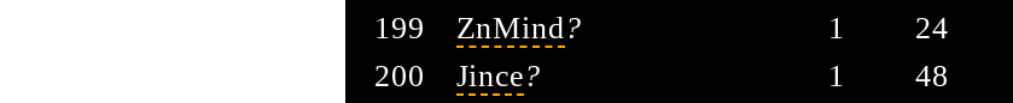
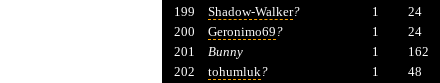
[456,9,582,45] ZnMind? -> [208,4,300,19] Shadow-Walker?
[456,57,541,93] Jince? -> [174,24,429,79] Geronimo69? | 1 | 24 | 201 | Bunny | 1 | 162 | 202 | tohumluk?

